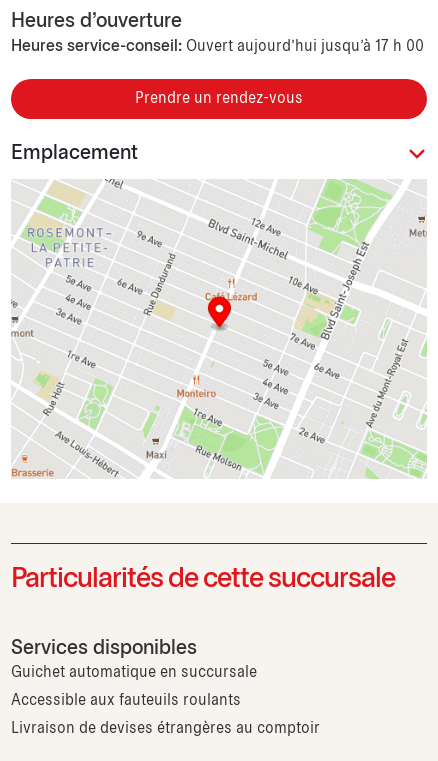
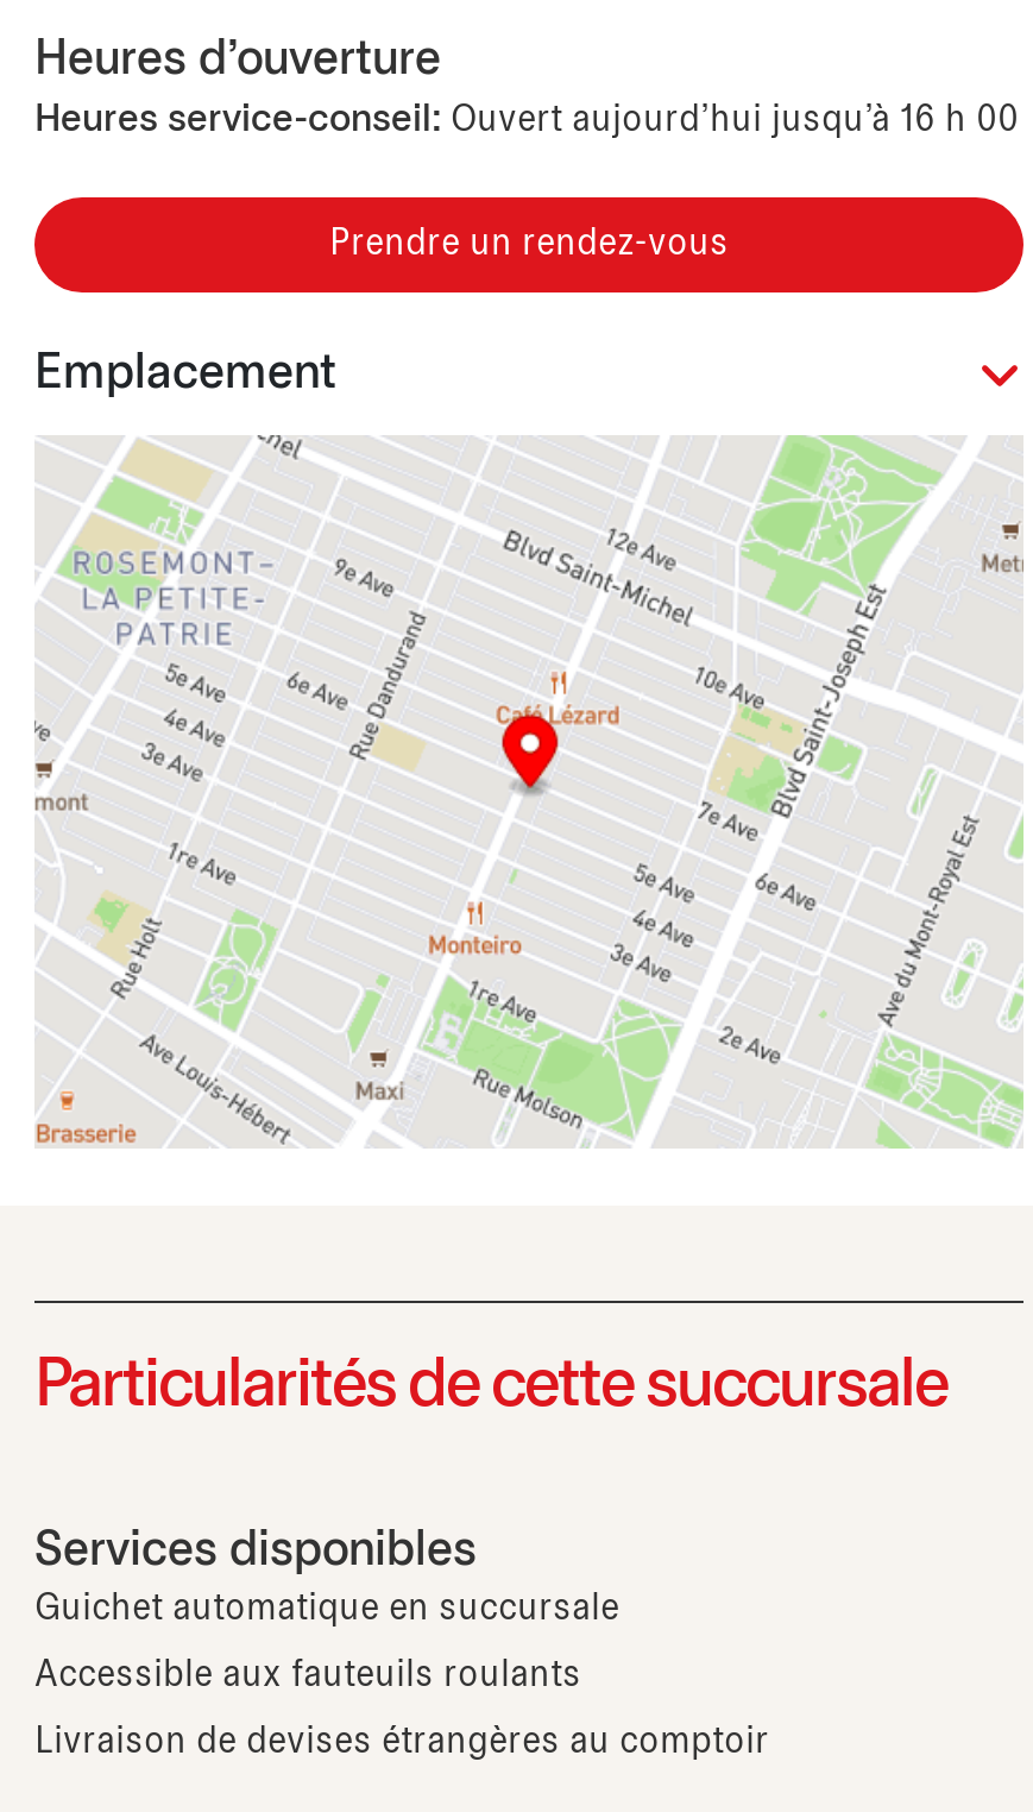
[11,38,424,53] Heures service-conseil: Ouvert aujourd’hui jusqu'à 17 h 00 -> [34,101,1019,137] Heures service-conseil: Ouvert aujourd’hui jusqu'à 16 h 00

